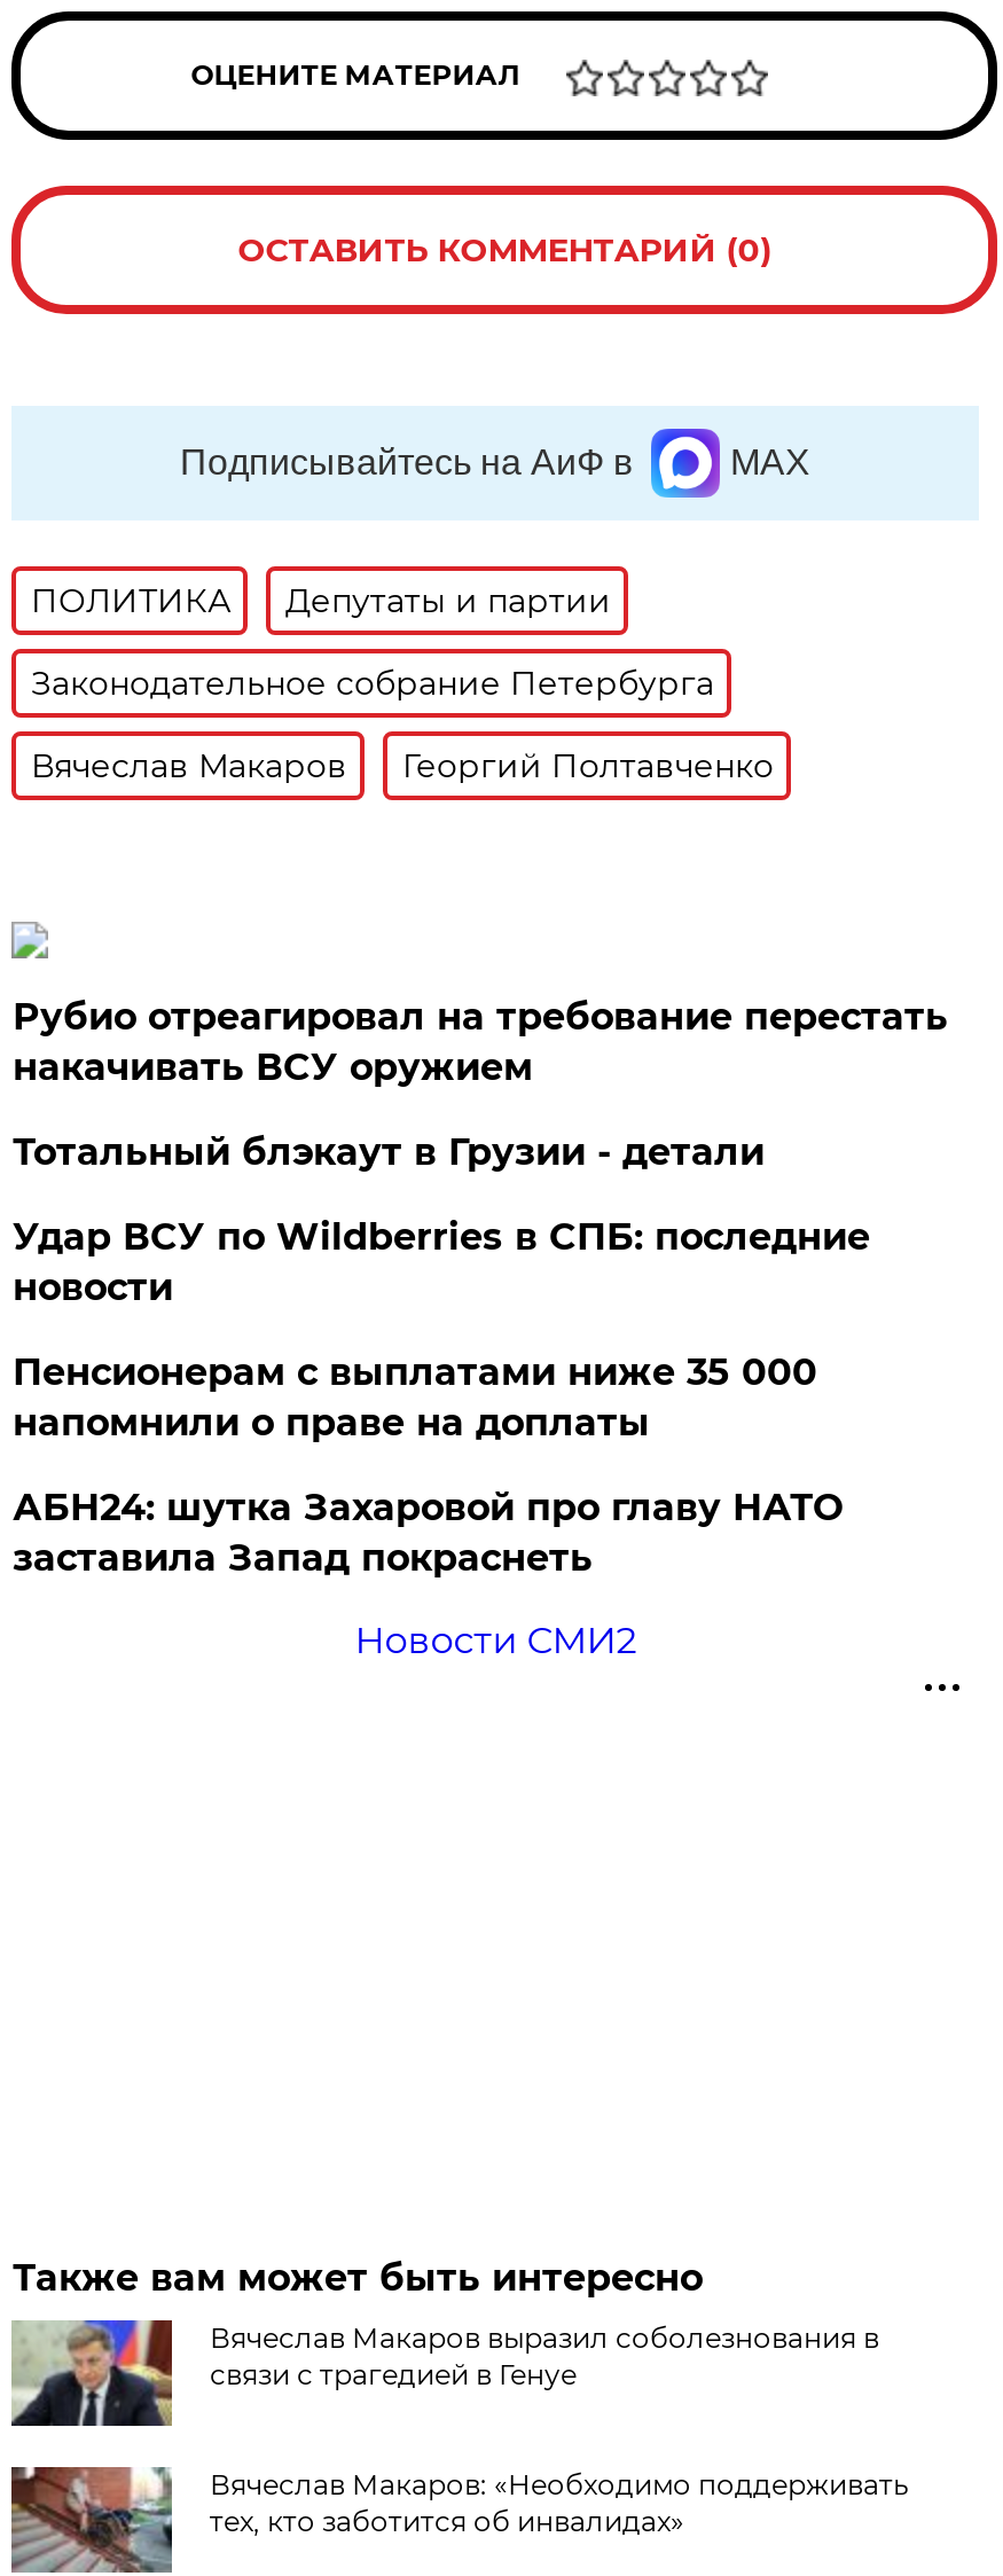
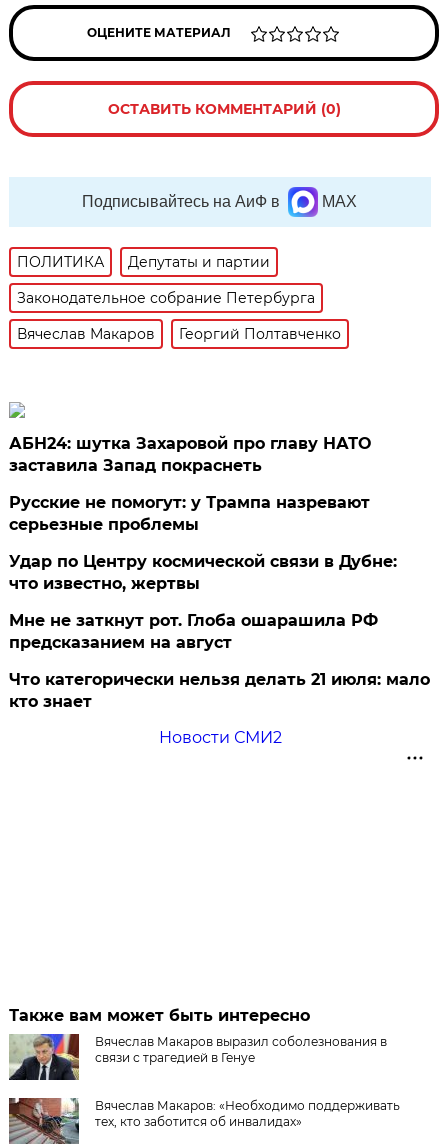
[12,995,948,1444] Рубио отреагировал на требование перестать | накачивать ВСУ оружием | Тотальный блэкаут в Грузии - детали | Удар ВСУ по Wildberries в СПБ: последние | новости | Пенсионерам с выплатами ниже 35 000 | напомнили о праве на доплаты -> none
moved [12,1486,842,1580] -> [9,434,371,475]: АБН24: шутка Захаровой про главу НАТО | заставила Запад покраснеть
none -> [9,493,430,711] Русские не помогут: у Трампа назревают | серьезные проблемы | Удар по Центру космической связи в Дубне: | что известно, жертвы | Мне не заткнут рот. Глоба ошарашила РФ | предсказанием на август | Что категорически нельзя делать 21 июля: мало | кто знает

